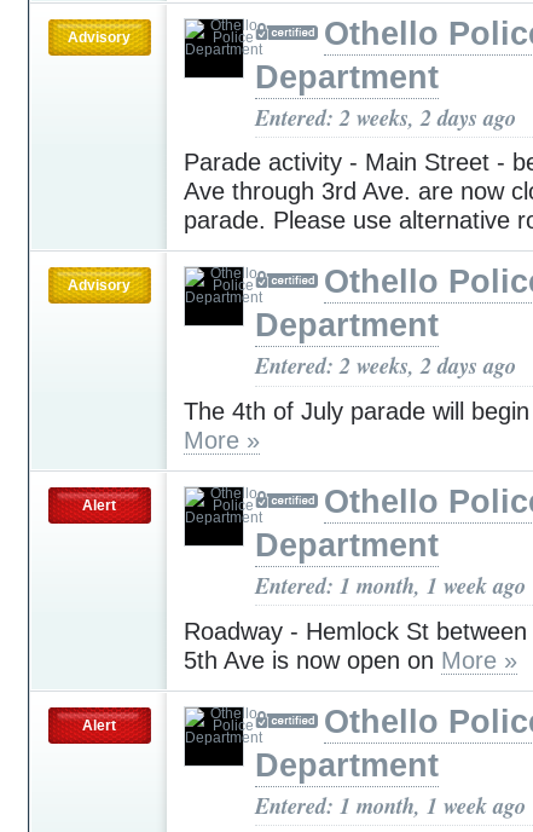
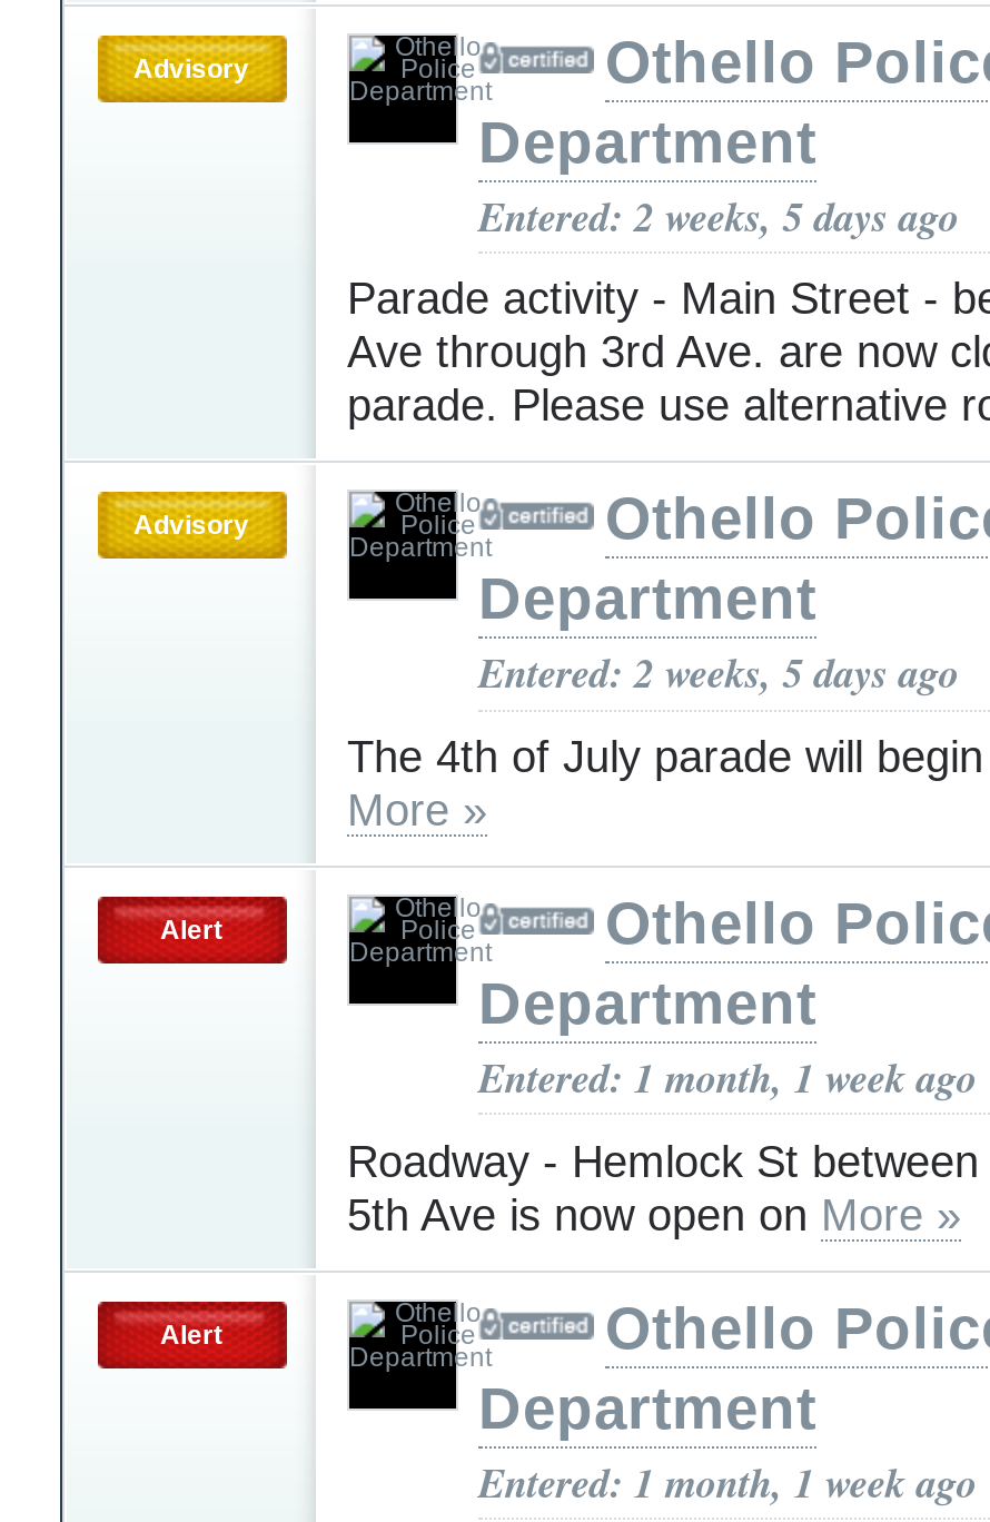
[255,101,516,133] Entered: 2 weeks, 2 days ago -> [478,186,959,244] Entered: 2 weeks, 5 days ago
[255,350,516,381] Entered: 2 weeks, 2 days ago -> [478,644,959,702] Entered: 2 weeks, 5 days ago

